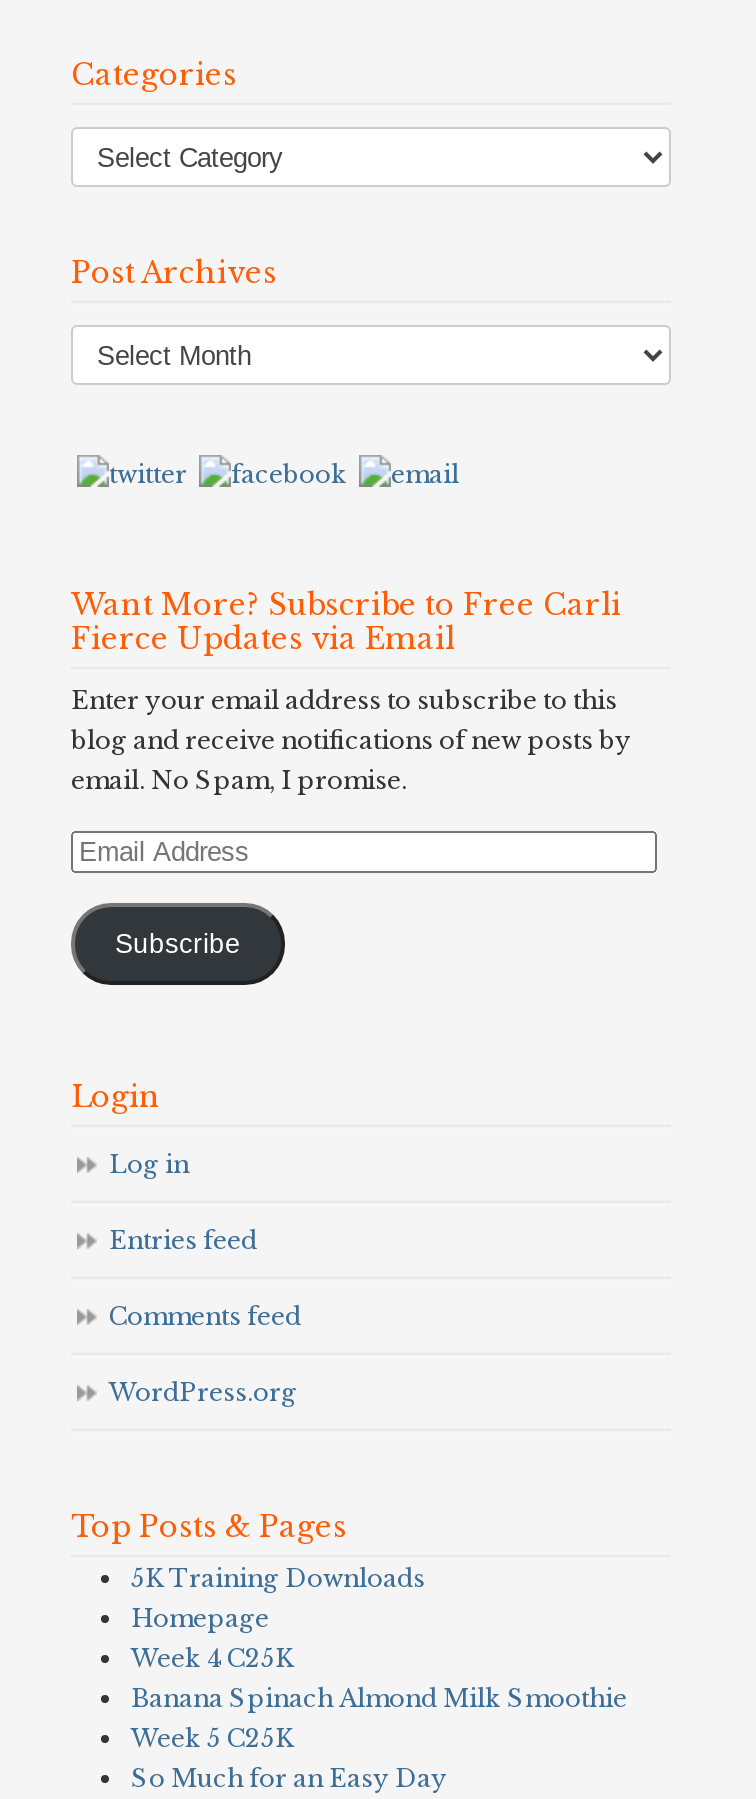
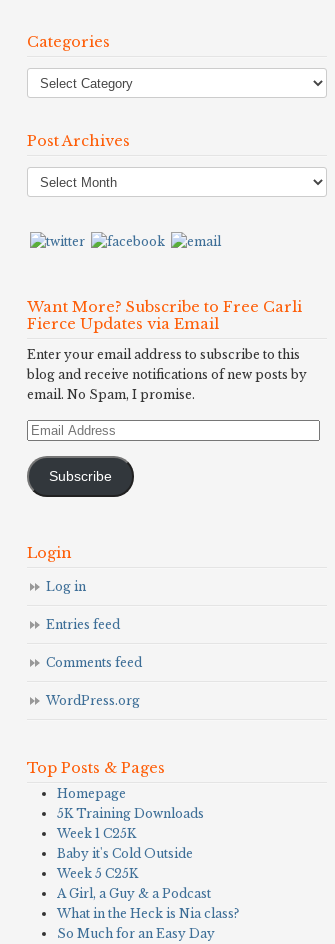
moved [131,1562,425,1592] -> [57,806,204,821]: 5K Training Downloads
moved [131,1602,269,1632] -> [57,786,126,801]: Homepage
[131,1642,627,1712] Week 4 C25K | Banana Spinach Almond Milk Smoothie -> [57,826,193,861] Week 1 C25K | Baby it's Cold Outside
none -> [57,886,239,921] A Girl, a Guy & a Podcast | What in the Heck is Nia class?

